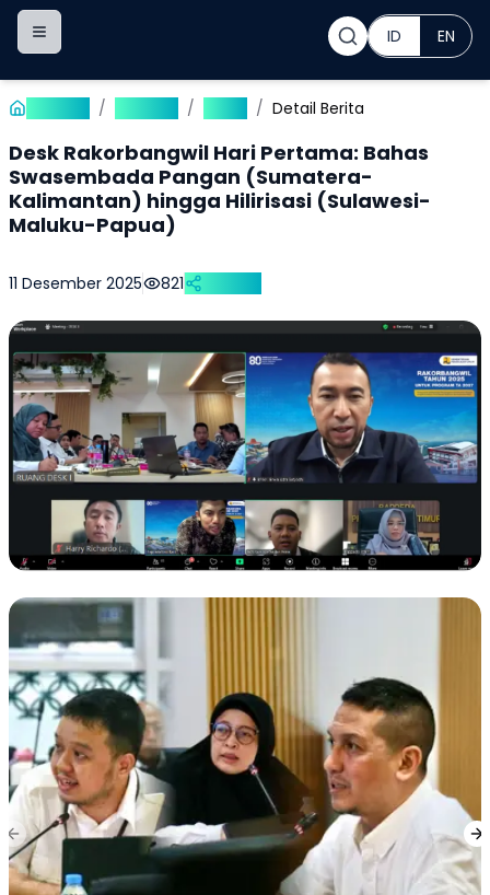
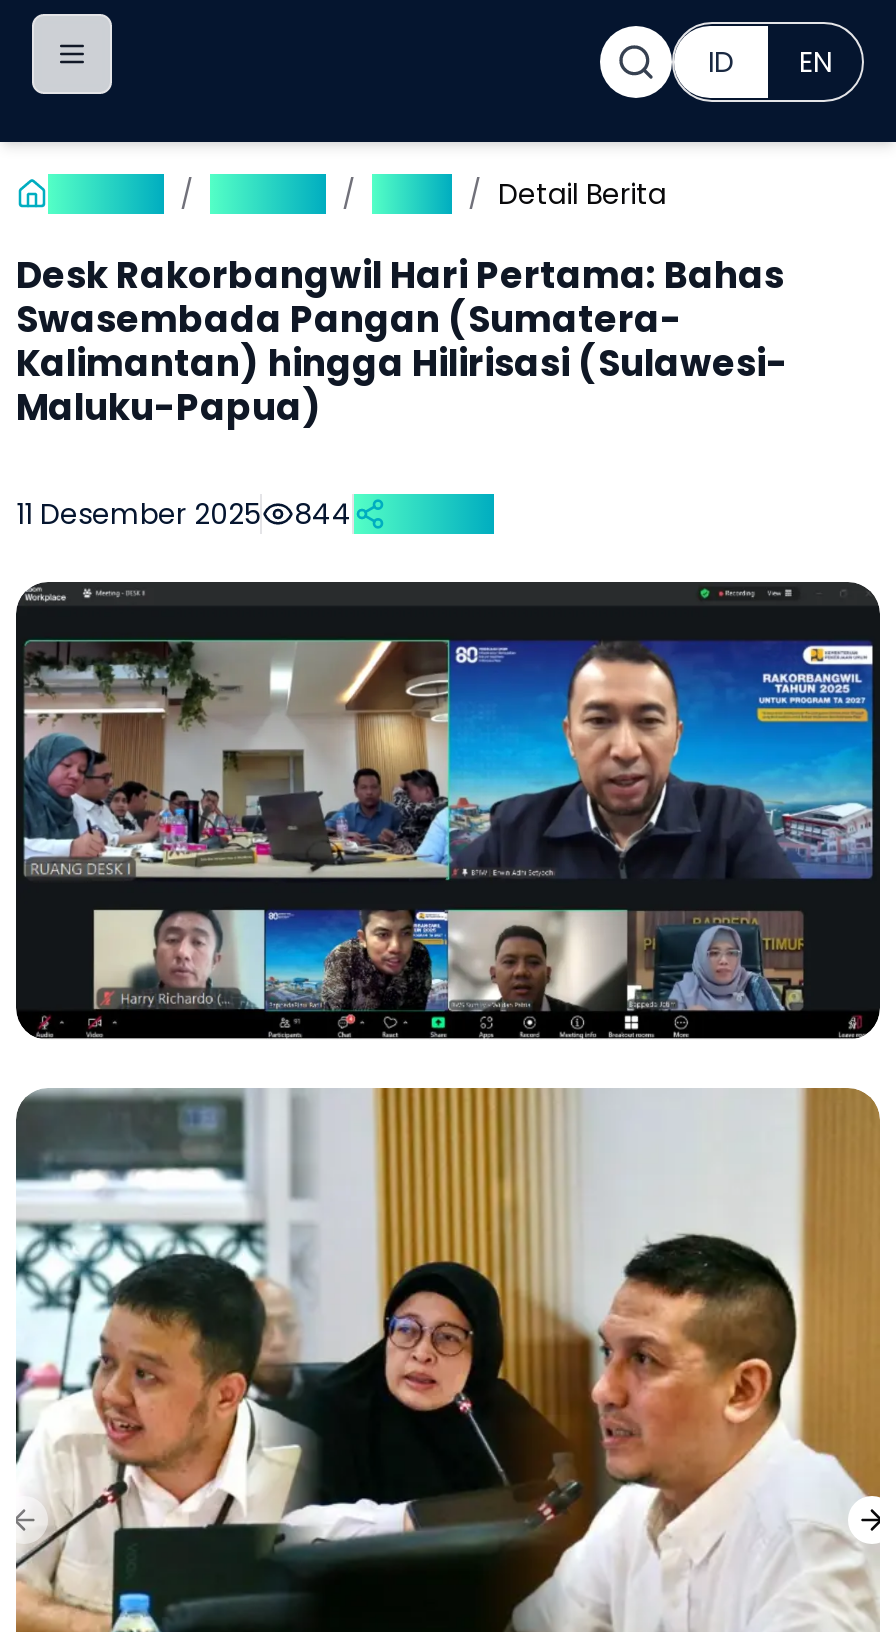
[161,272,184,294] 821 -> [294,494,352,534] 844

